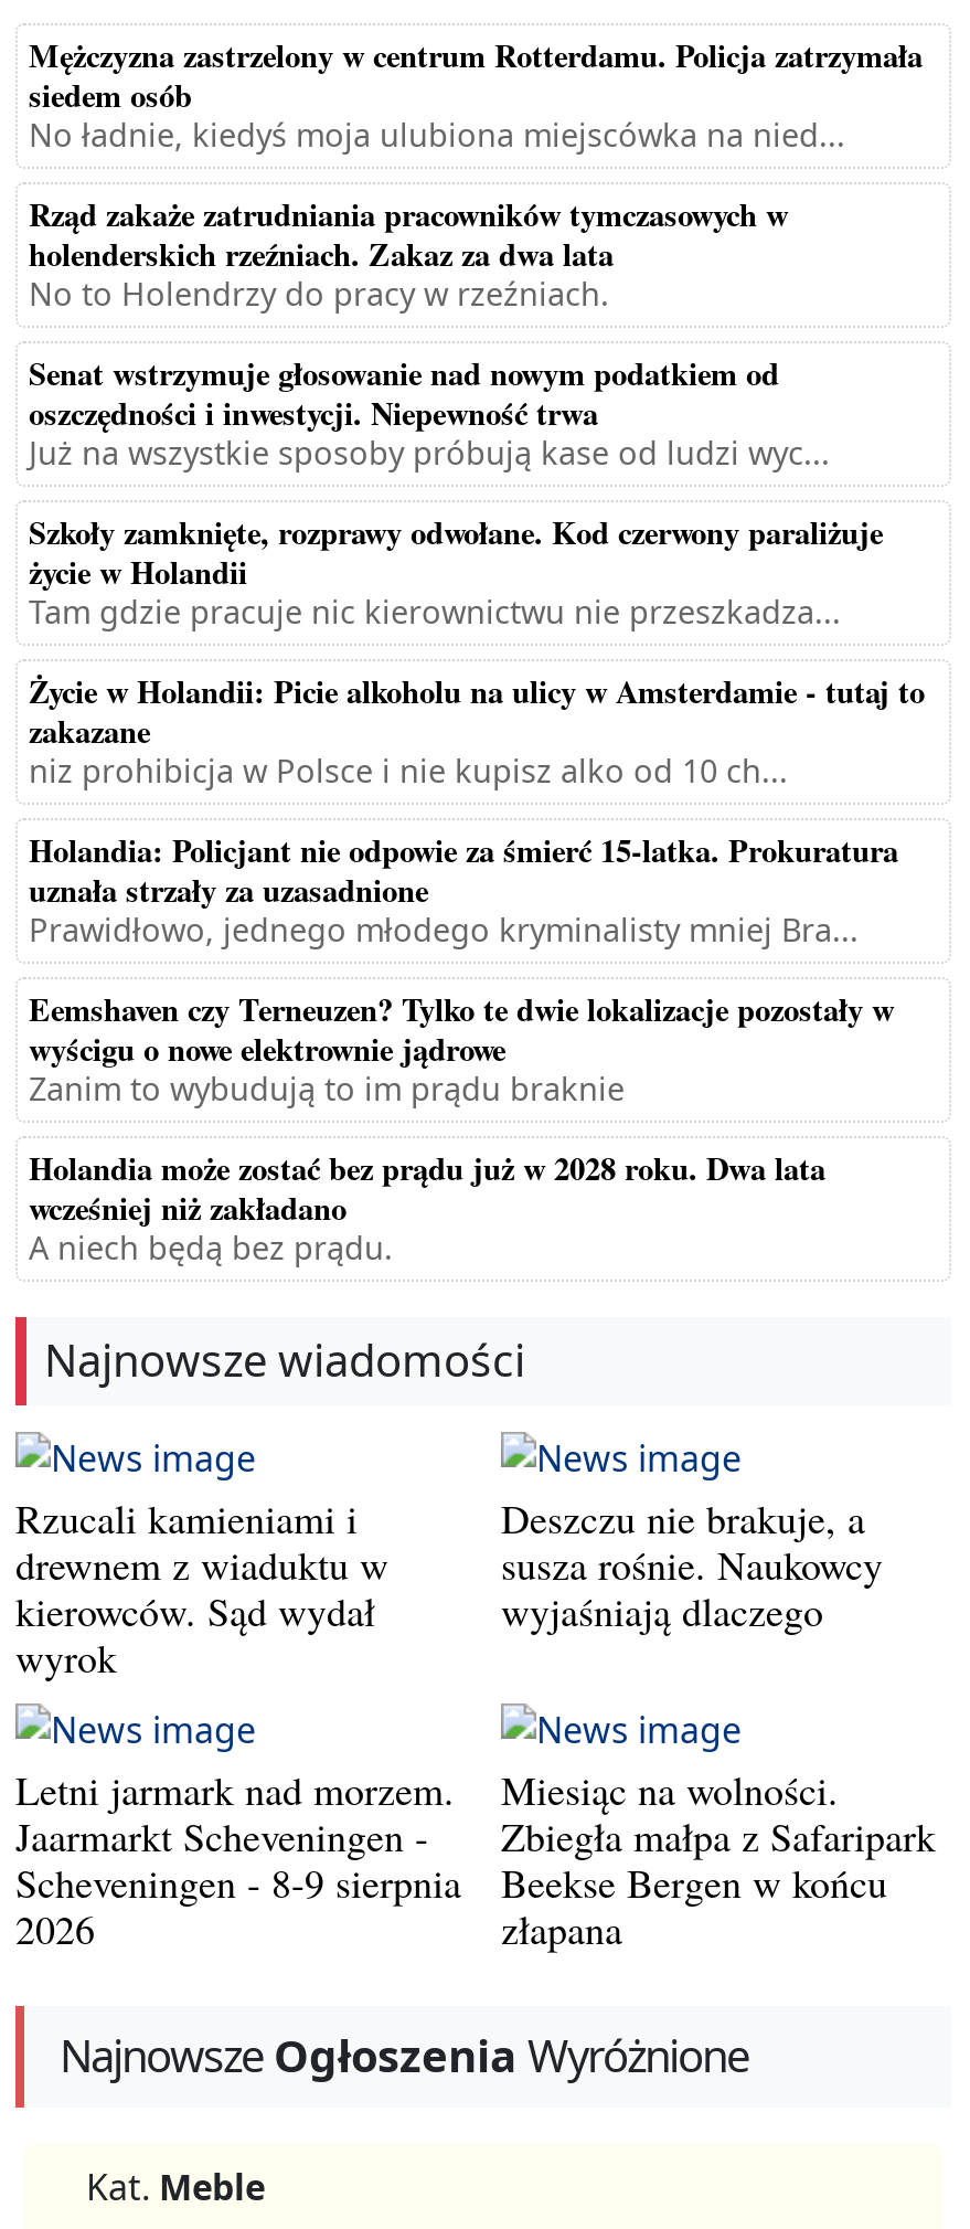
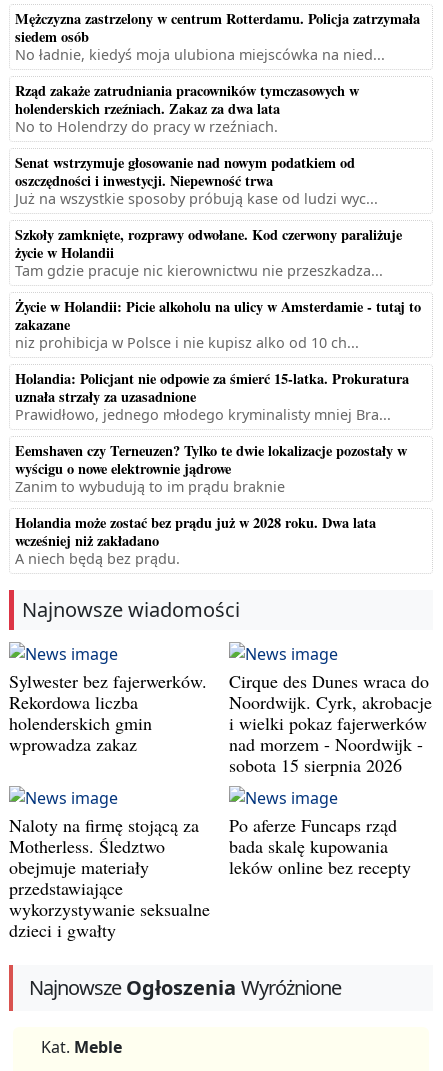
[15,1492,388,1685] Rzucali kamieniami i | drewnem z wiaduktu w | kierowców. Sąd wydał | wyrok -> [9,669,207,756] Sylwester bez fajerwerków. | Rekordowa liczba | holenderskich gmin | wprowadza zakaz
[501,1492,883,1638] Deszczu nie brakuje, a | susza rośnie. Naukowcy | wyjaśniają dlaczego -> [229,669,432,777] Cirque des Dunes wraca do | Noordwijk. Cyrk, akrobacje | i wielki pokaz fajerwerków | nad morzem - Noordwijk - | sobota 15 sierpnia 2026
[15,1764,461,1956] Letni jarmark nad morzem. | Jaarmarkt Scheveningen - | Scheveningen - 8-9 sierpnia | 2026 -> [9,813,210,942] Naloty na firmę stojącą za | Motherless. Śledztwo | obejmuje materiały | przedstawiające | wykorzystywanie seksualne | dzieci i gwałty
[501,1764,936,1956] Miesiąc na wolności. | Zbiegła małpa z Safaripark | Beekse Bergen w końcu | złapana -> [229,813,411,879] Po aferze Funcaps rząd | bada skalę kupowania | leków online bez recepty

